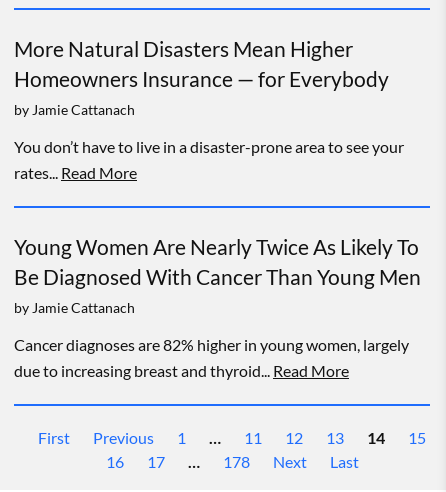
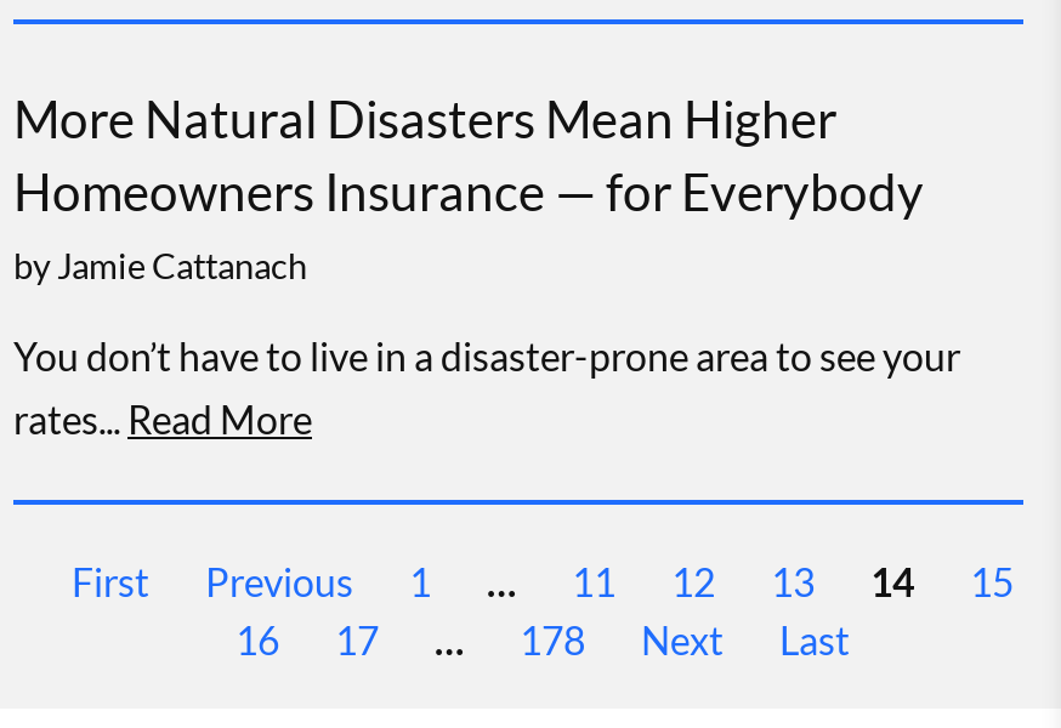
[14,234,421,380] Young Women Are Nearly Twice As Likely To | Be Diagnosed With Cancer Than Young Men | by Jamie Cattanach | Cancer diagnoses are 82% higher in young women, largely | due to increasing breast and thyroid... Read More -> none

